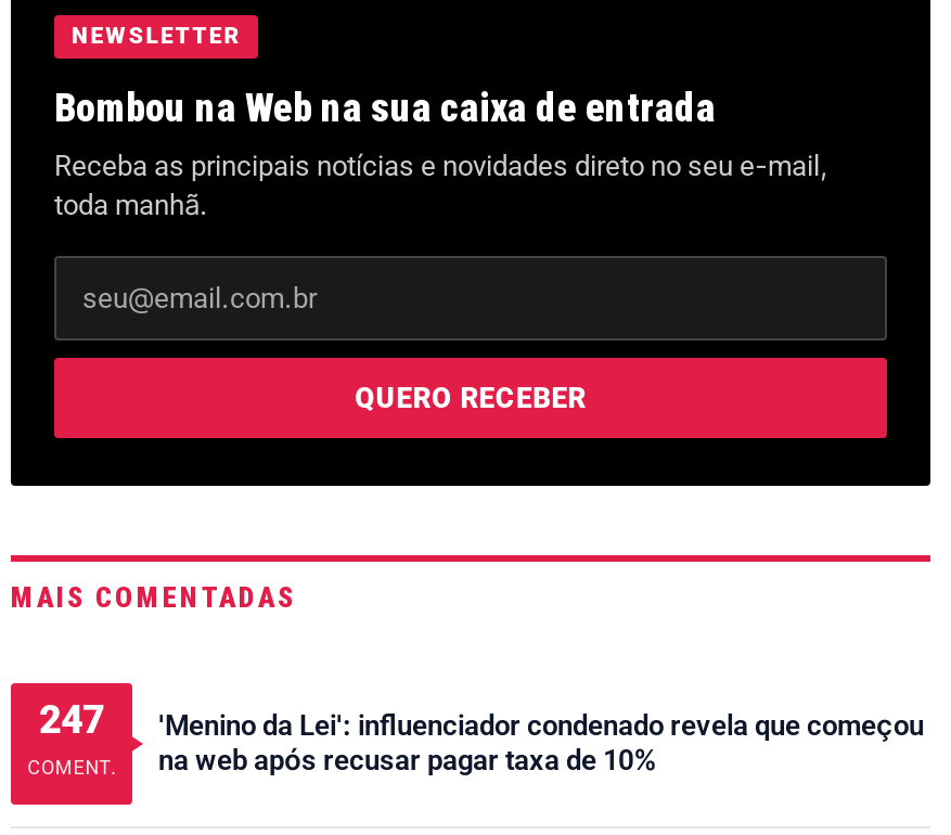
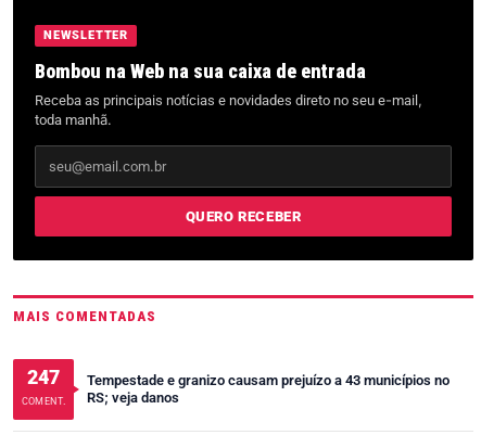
[158,708,924,775] 'Menino da Lei': influenciador condenado revela que começou | na web após recusar pagar taxa de 10% -> [87,372,450,405] Tempestade e granizo causam prejuízo a 43 municípios no | RS; veja danos

